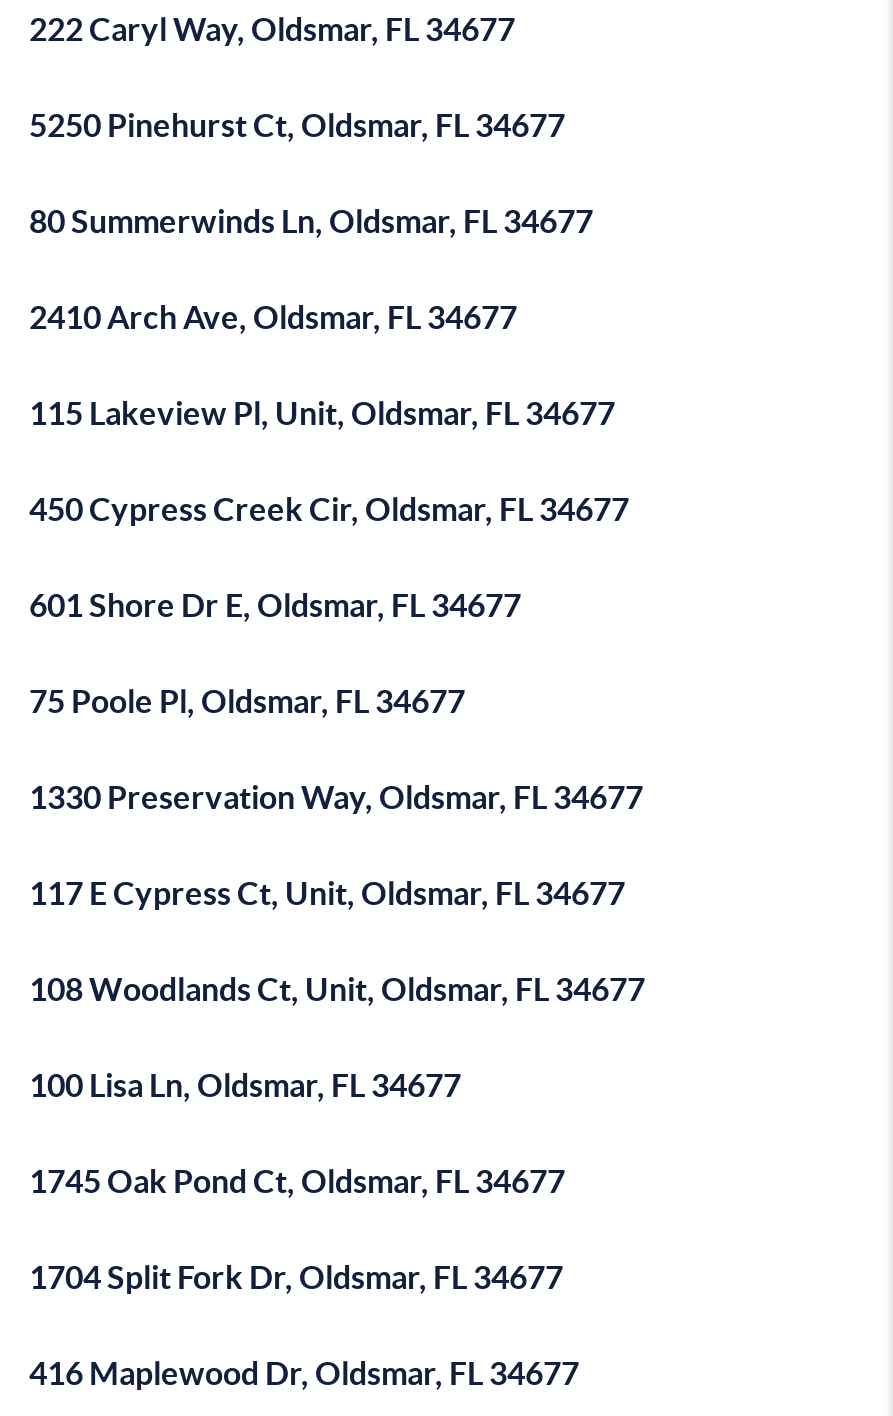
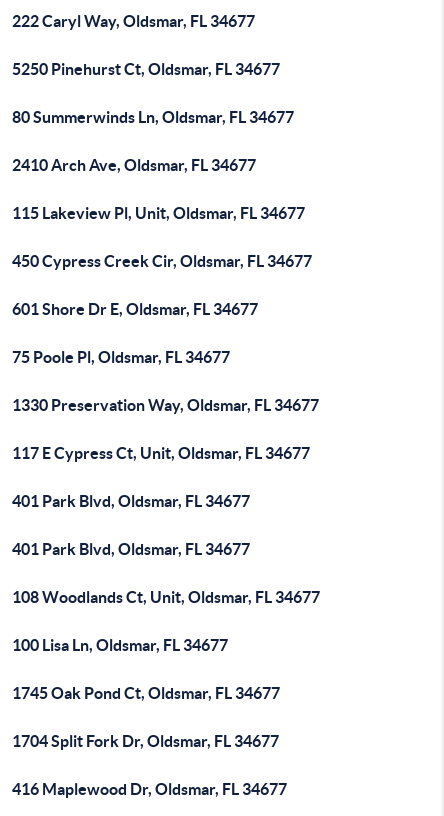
none -> [12,492,250,558] 401 Park Blvd, Oldsmar, FL 34677 | 401 Park Blvd, Oldsmar, FL 34677

